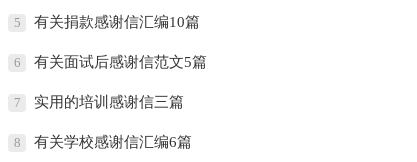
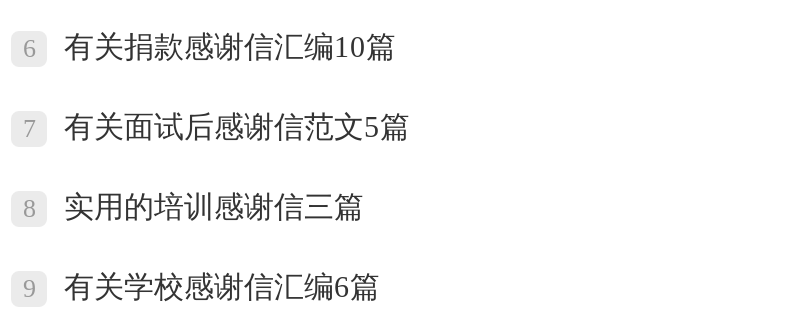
[14,14,200,30] 5 有关捐款感谢信汇编10篇 -> [23,31,396,63] 6 有关捐款感谢信汇编10篇
[14,54,207,70] 6 有关面试后感谢信范文5篇 -> [23,111,410,143] 7 有关面试后感谢信范文5篇
[14,94,184,110] 7 实用的培训感谢信三篇 -> [23,191,364,223] 8 实用的培训感谢信三篇
[14,134,192,150] 8 有关学校感谢信汇编6篇 -> [23,271,380,303] 9 有关学校感谢信汇编6篇

